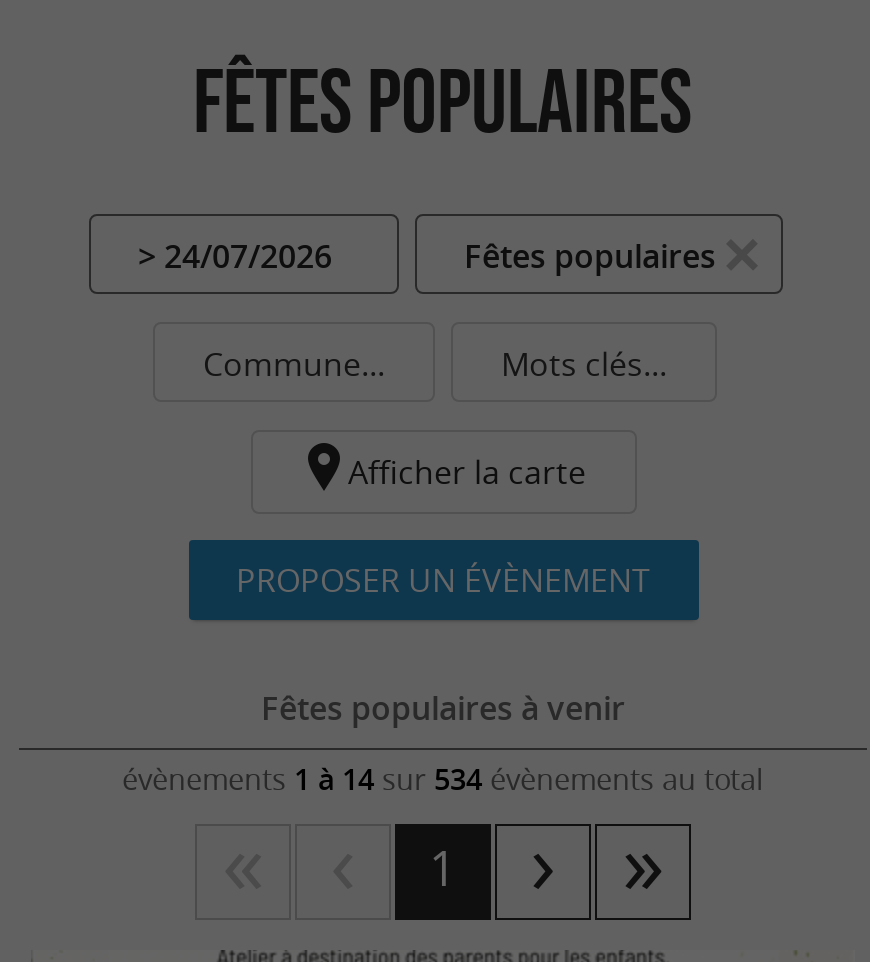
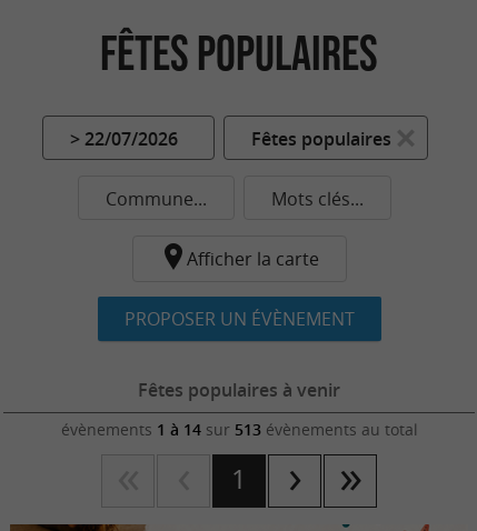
[138,234,332,278] > 24/07/2026 -> [69,127,177,151] > 22/07/2026
[122,760,764,798] évènements 1 à 14 sur 534 évènements au total -> [61,419,418,440] évènements 1 à 14 sur 513 évènements au total

